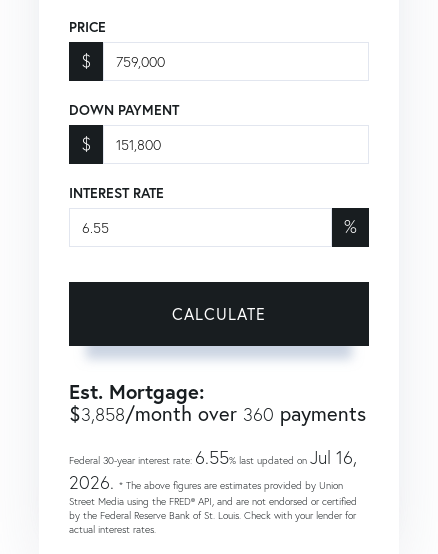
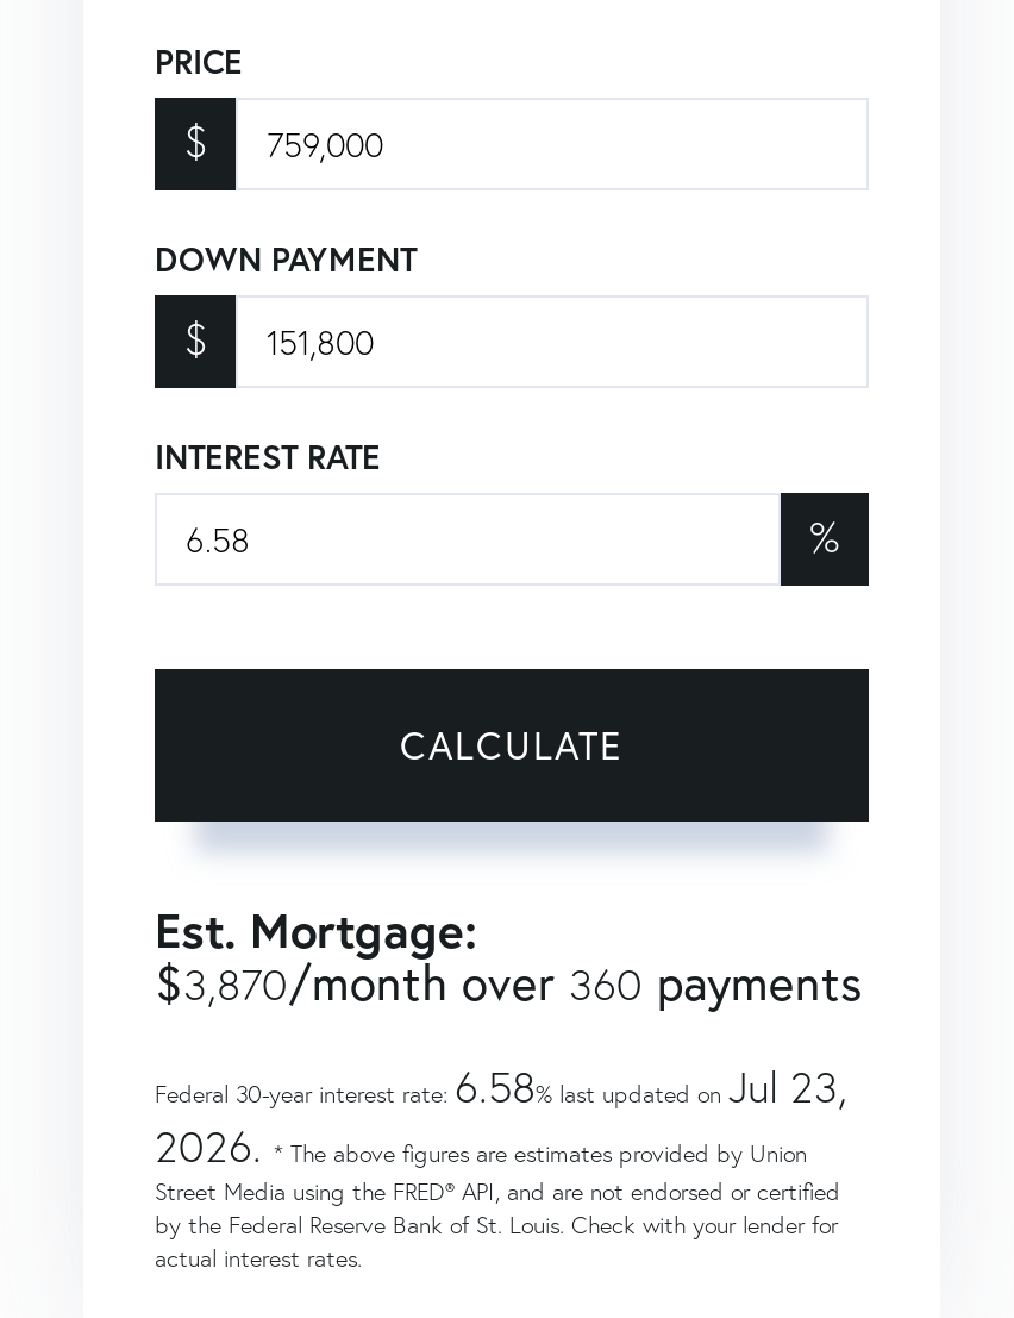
[69,400,366,427] $3,858/month over 360 payments -> [155,951,862,1015] $3,870/month over 360 payments
[69,446,357,469] Federal 30-year interest rate: 6.55% last updated on Jul 16, -> [155,1061,847,1115] Federal 30-year interest rate: 6.58% last updated on Jul 23,

